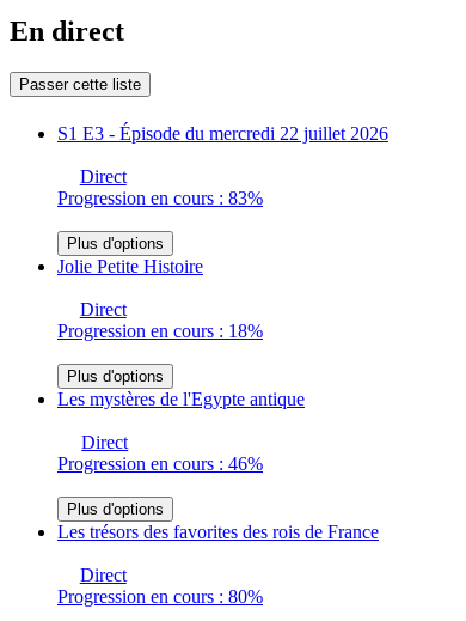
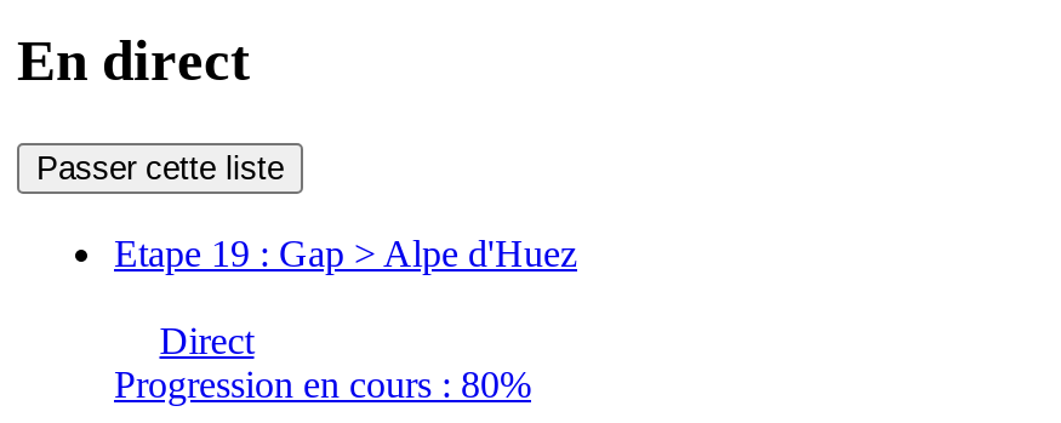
[57,123,388,542] S1 E3 - Épisode du mercredi 22 juillet 2026 | Direct | Progression en cours : 83% | Plus d'options | Jolie Petite Histoire | Direct | Progression en cours : 18% | Plus d'options | Les mystères de l'Egypte antique | Direct | Progression en cours : 46% | Plus d'options | Les trésors des favorites des rois de France -> [114,233,577,274] Etape 19 : Gap > Alpe d'Huez

